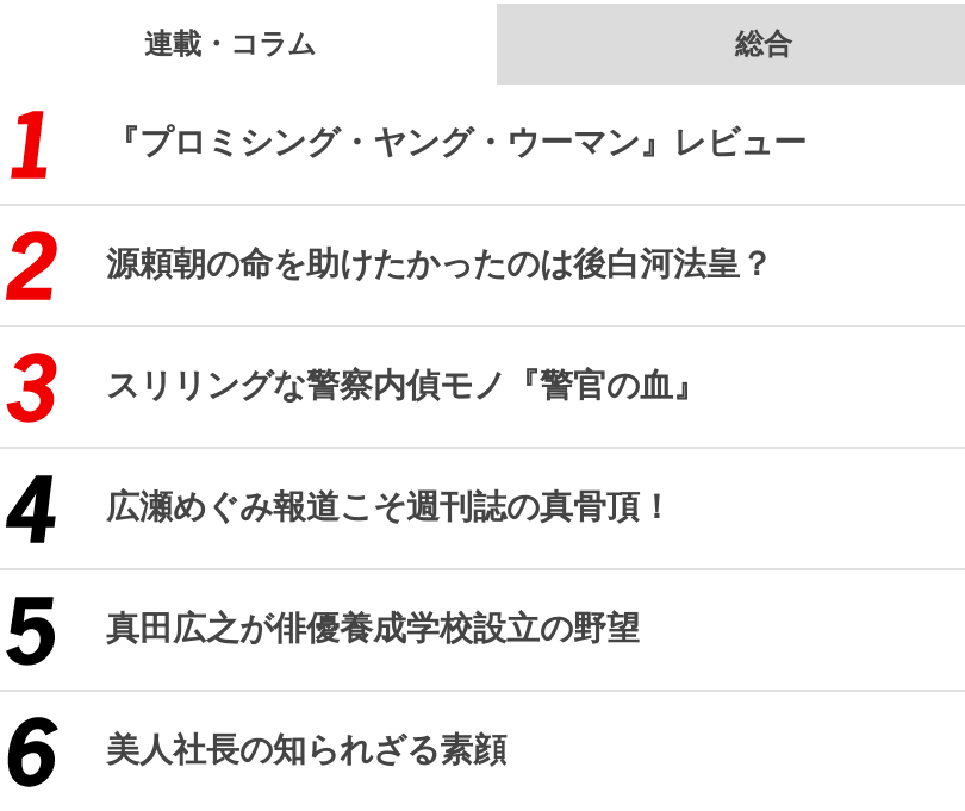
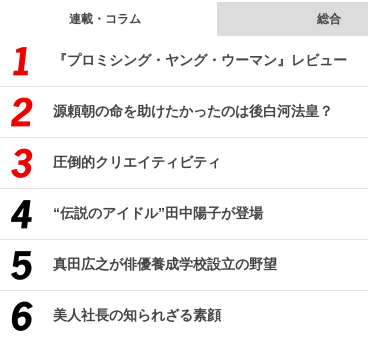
[106,366,706,404] スリリングな警察内偵モノ『警官の血』 -> [53,154,221,170] 圧倒的クリエイティビティ
[106,488,673,526] 広瀬めぐみ報道こそ週刊誌の真骨頂！ -> [53,205,263,221] “伝説のアイドル”田中陽子が登場

